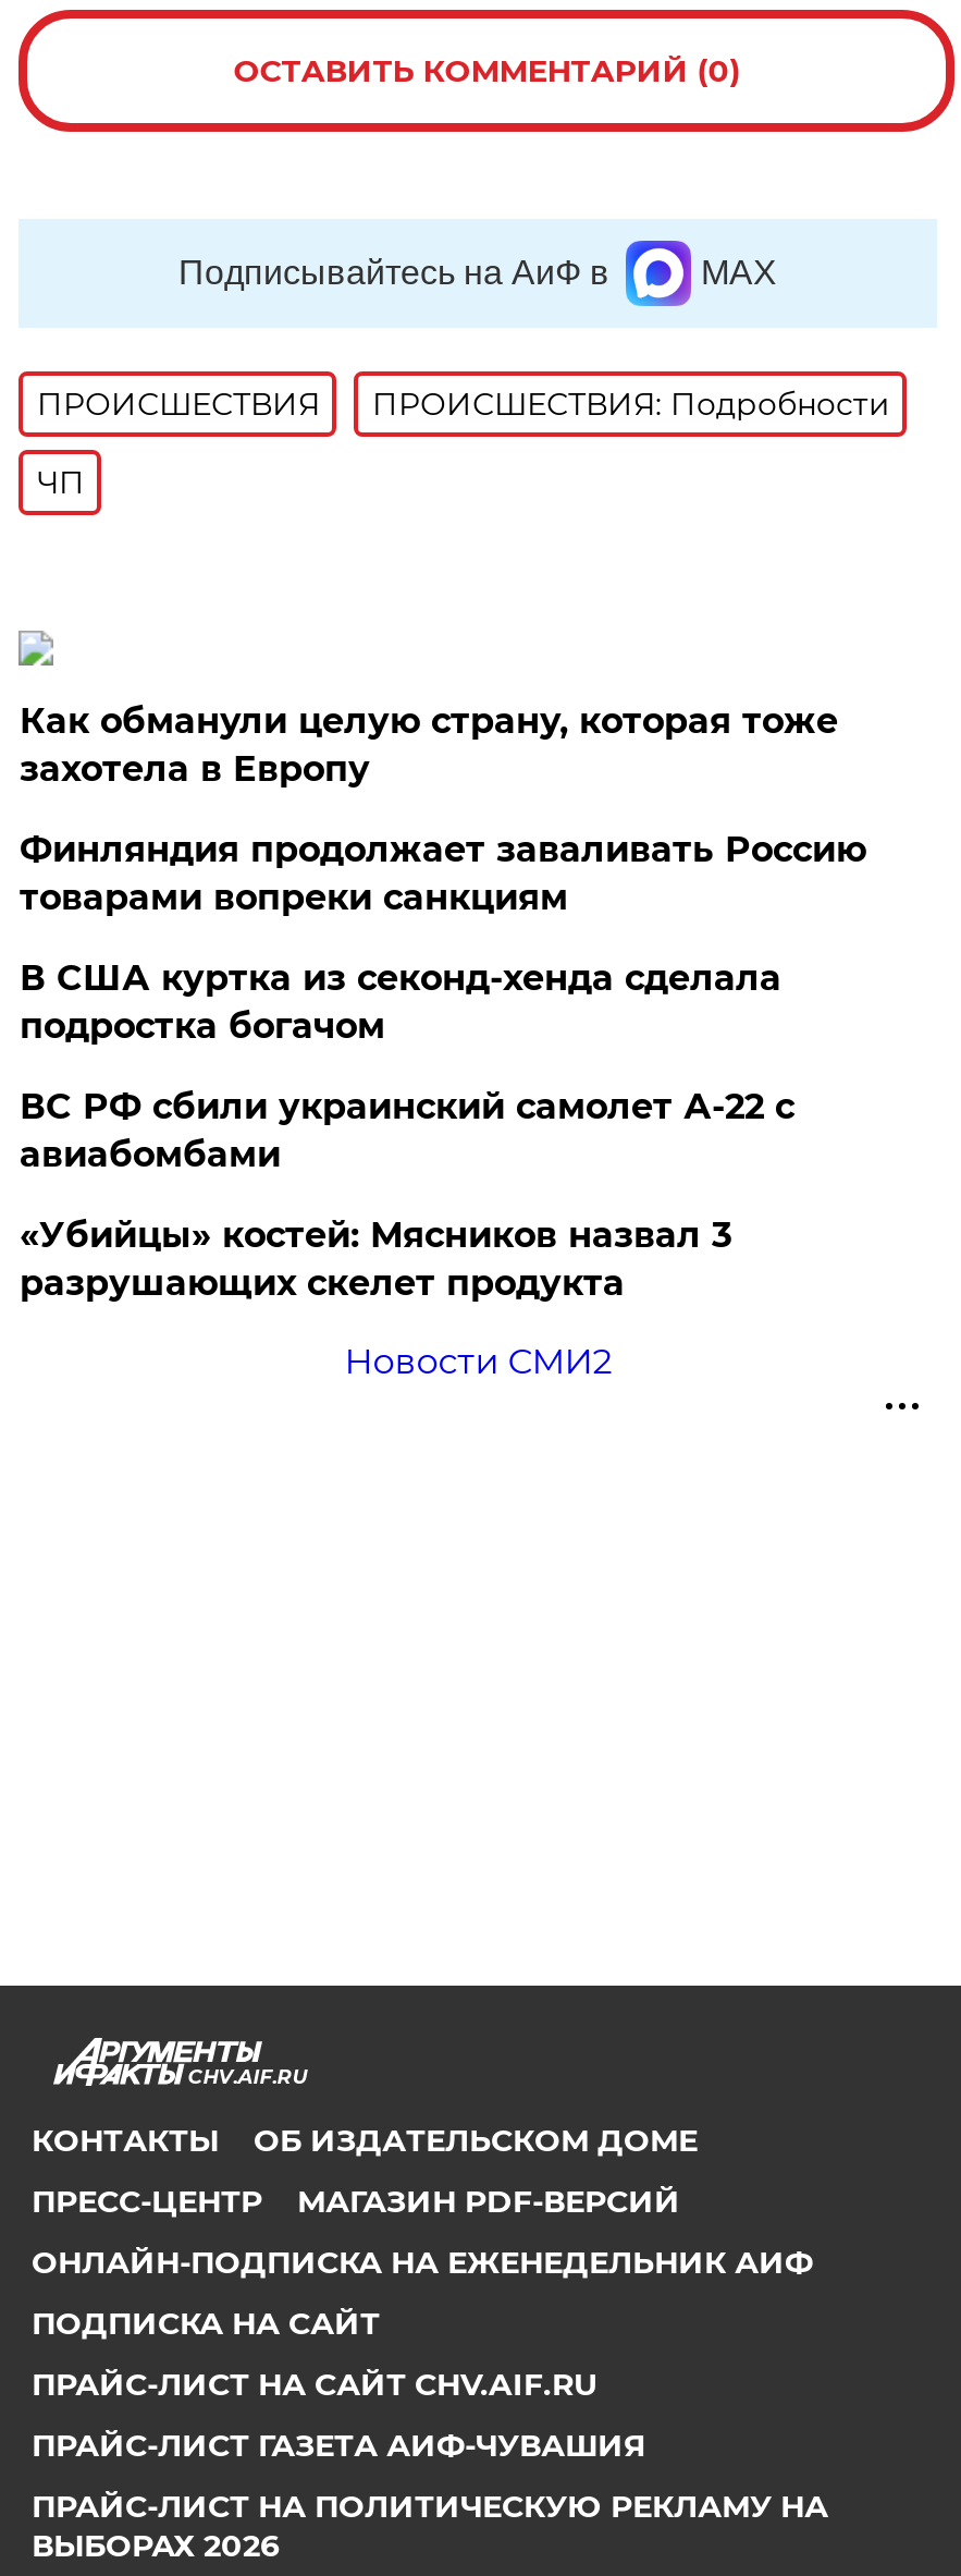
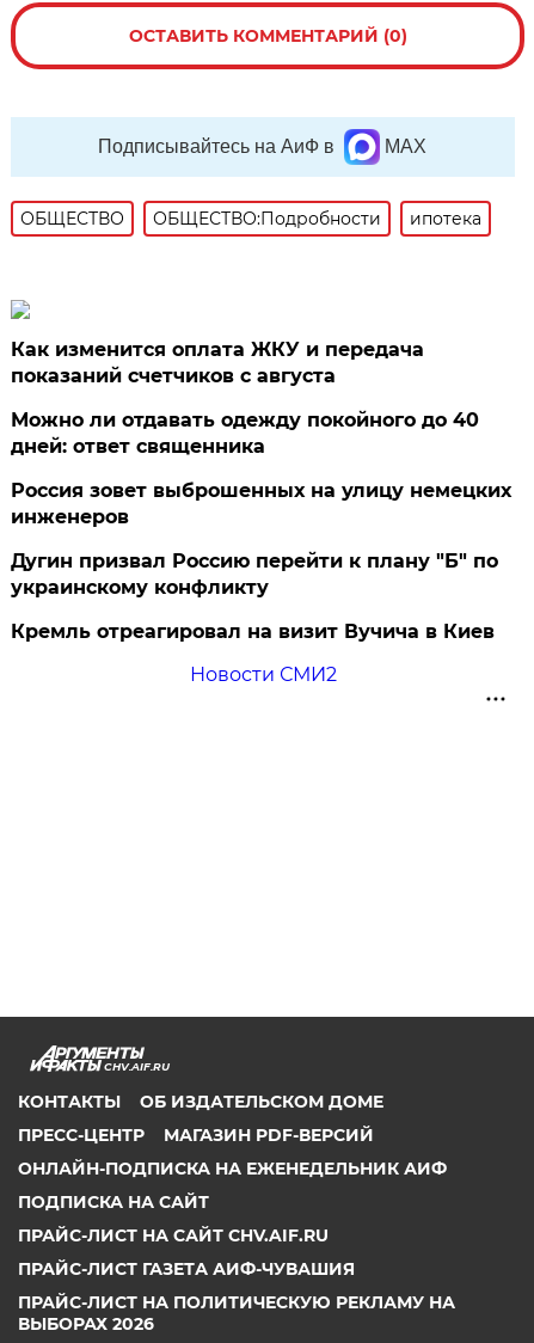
[37,384,890,502] ПРОИСШЕСТВИЯ | ПРОИСШЕСТВИЯ: Подробности | ЧП -> [21,208,482,229] ОБЩЕСТВО | ОБЩЕСТВО:Подробности | ипотека
[19,700,866,1304] Как обманули целую страну, которая тоже | захотела в Европу | Финляндия продолжает заваливать Россию | товарами вопреки санкциям | В США куртка из секонд-хенда сделала | подростка богачом | ВС РФ сбили украинский самолет А-22 с | авиабомбами | «Убийцы» костей: Мясников назвал 3 | разрушающих скелет продукта -> [11,338,512,643] Как изменится оплата ЖКУ и передача | показаний счетчиков с августа | Можно ли отдавать одежду покойного до 40 | дней: ответ священника | Россия зовет выброшенных на улицу немецких | инженеров | Дугин призвал Россию перейти к плану "Б" по | украинскому конфликту | Кремль отреагировал на визит Вучича в Киев

